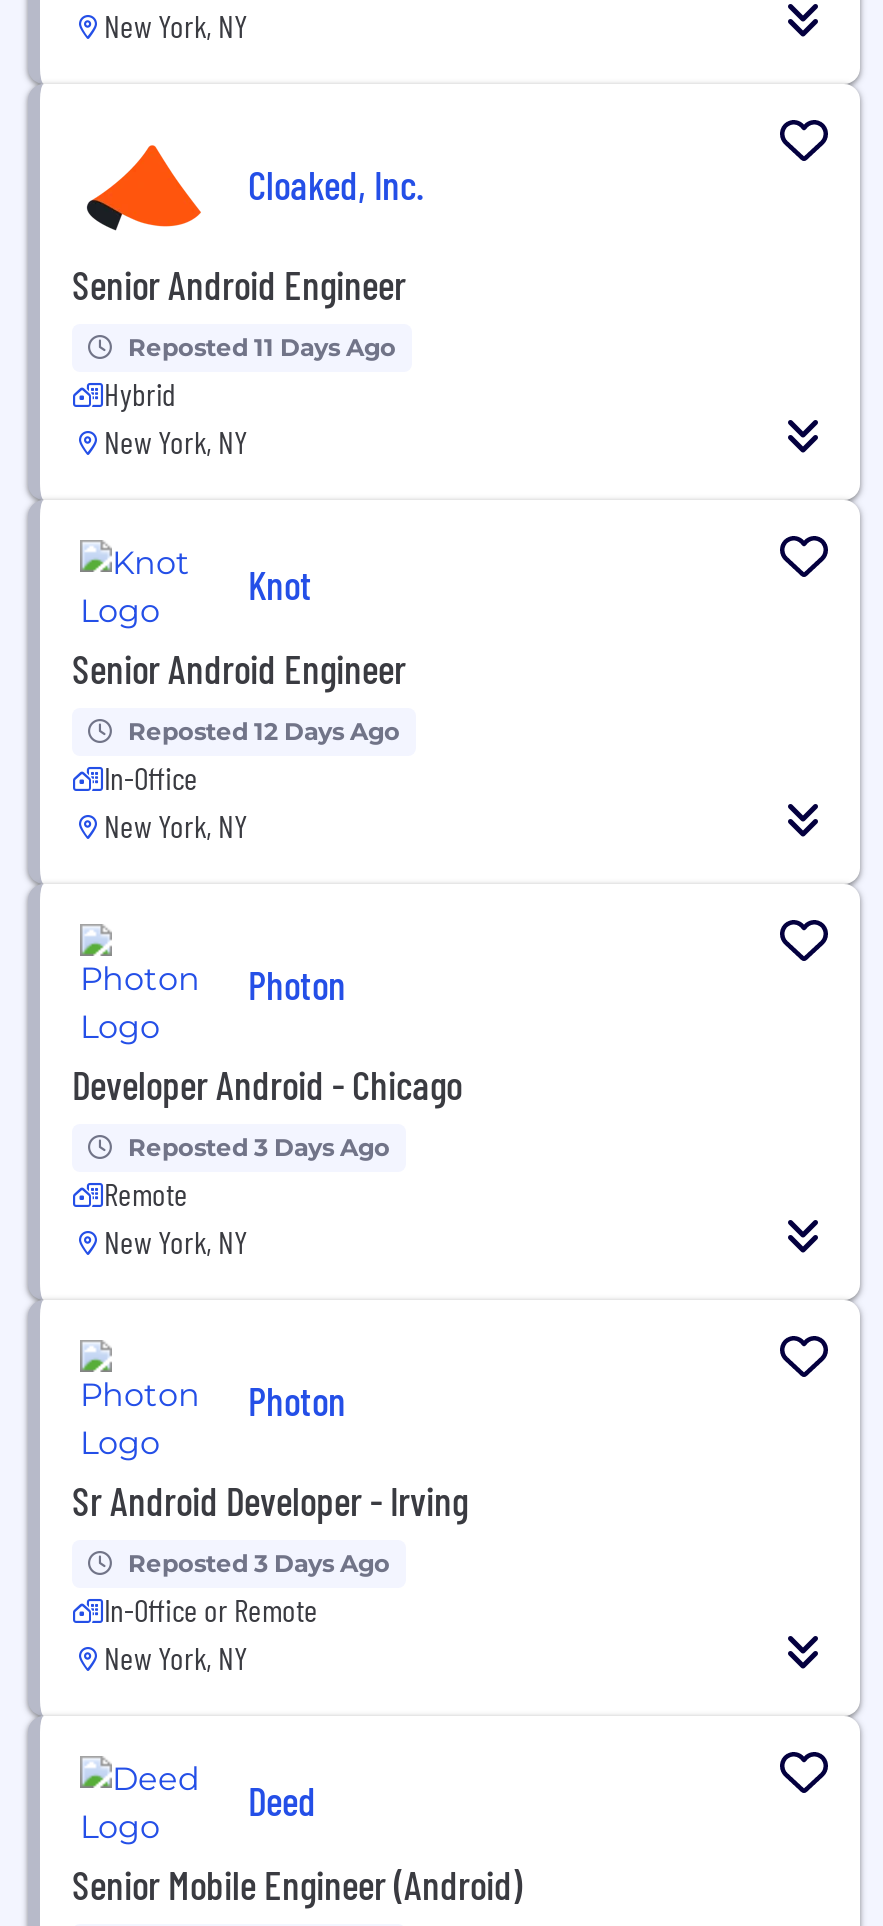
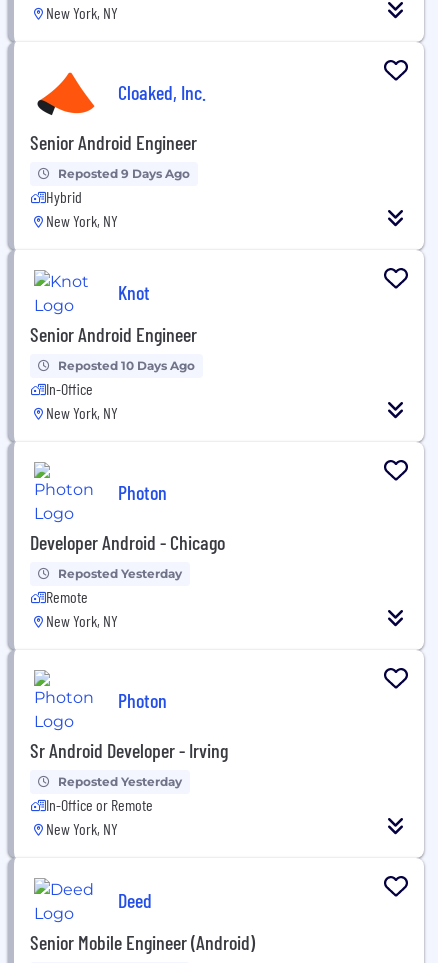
[128,331,396,361] Reposted 11 Days Ago -> [58,166,190,181] Reposted 9 Days Ago
[128,715,400,745] Reposted 12 Days Ago -> [58,358,195,373] Reposted 10 Days Ago
[128,1131,390,1161] Reposted 3 Days Ago -> [58,566,182,581] Reposted Yesterday
[128,1547,390,1577] Reposted 3 Days Ago -> [58,774,182,789] Reposted Yesterday

